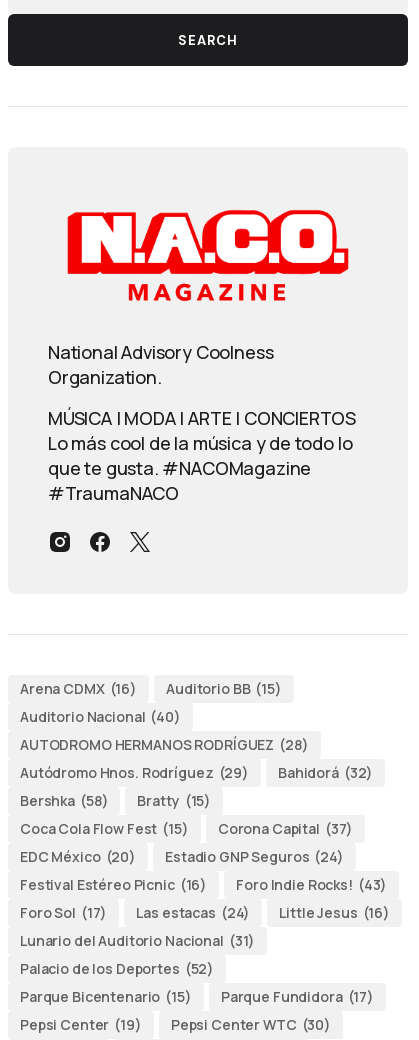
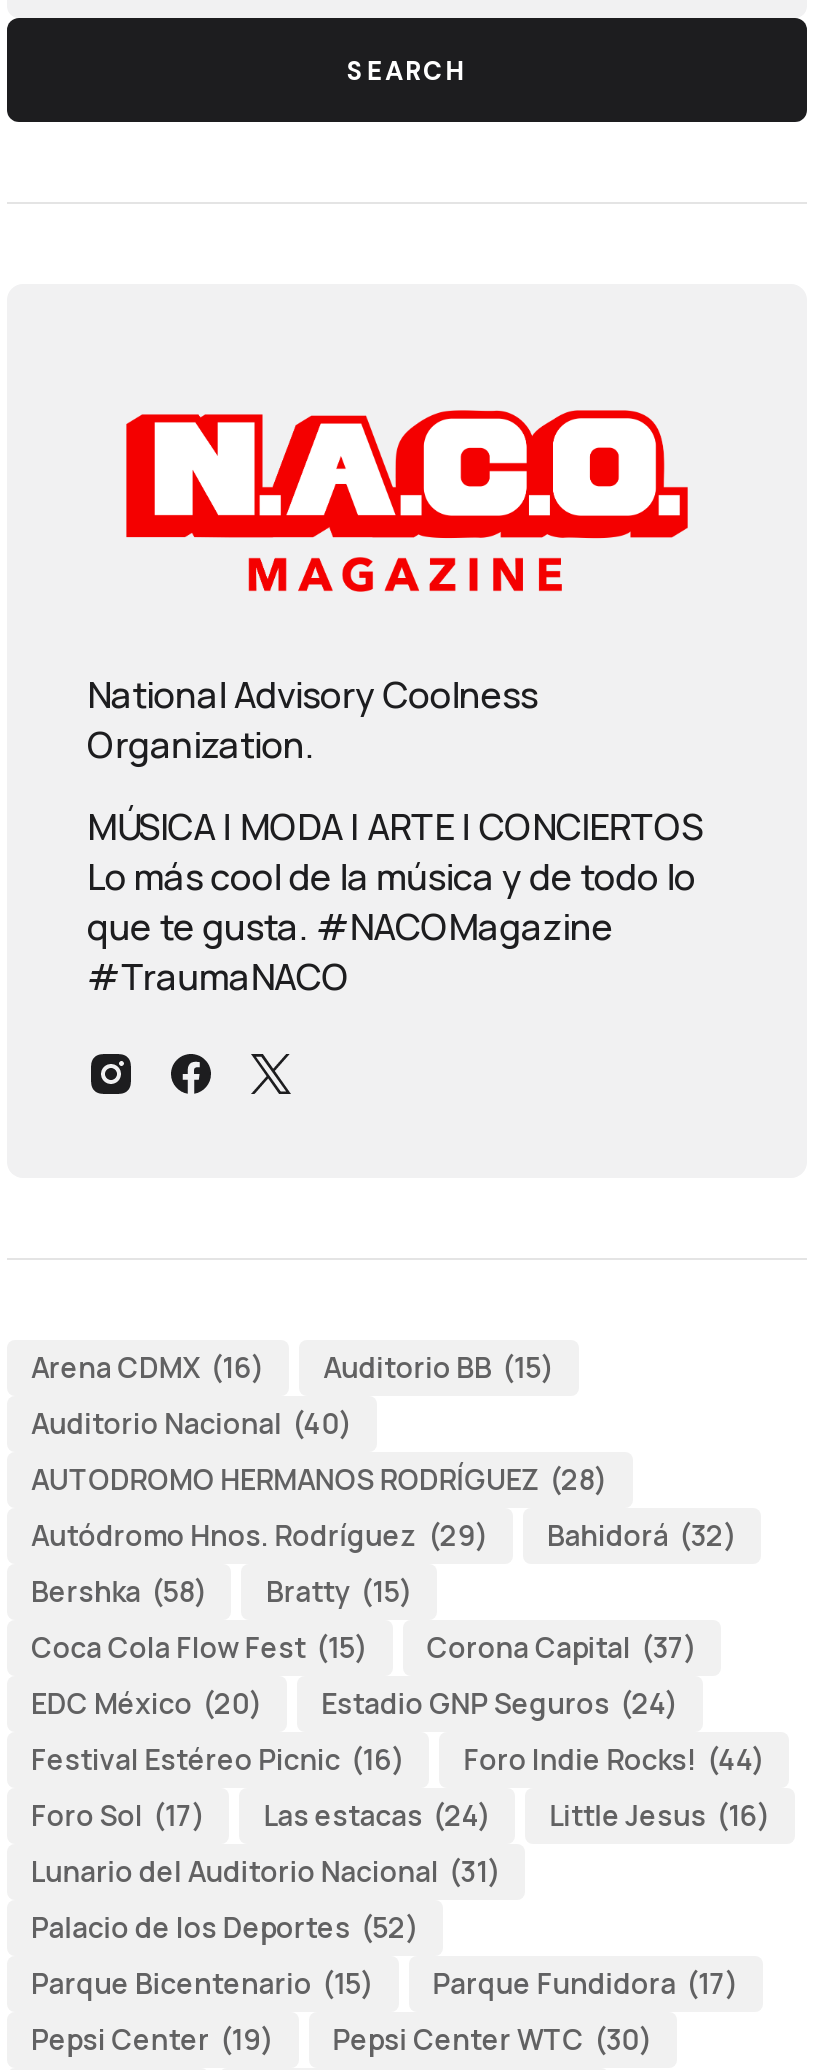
[236,875,387,894] Foro Indie Rocks! (43) -> [463,1739,766,1777] Foro Indie Rocks! (44)

